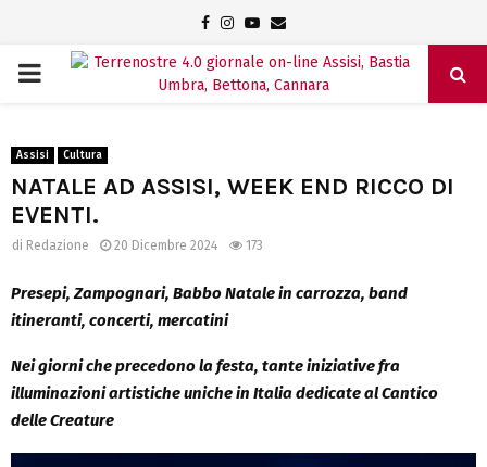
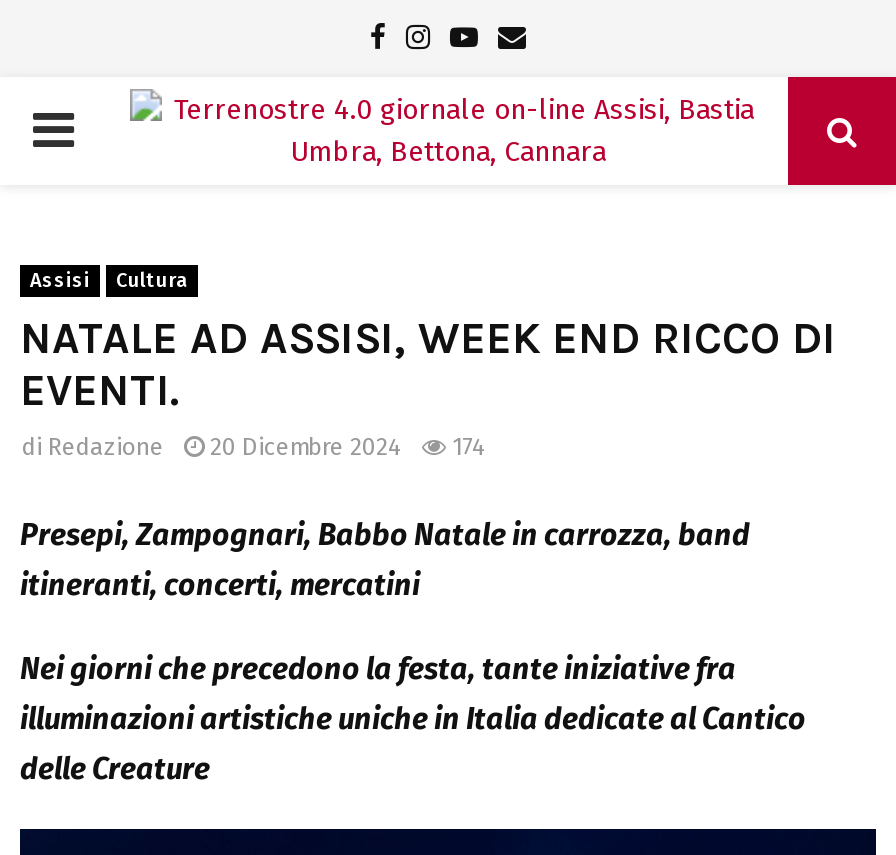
[12,238,263,253] di Redazione 20 Dicembre 2024 173 -> [22,433,484,461] di Redazione 20 Dicembre 2024 174

